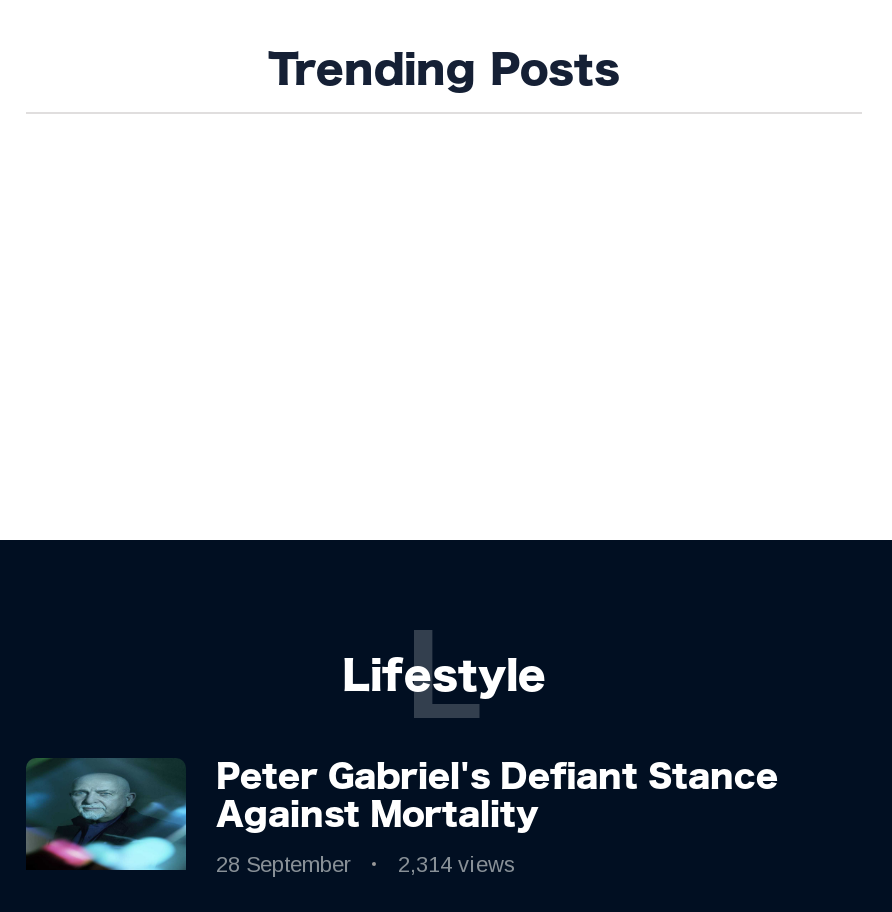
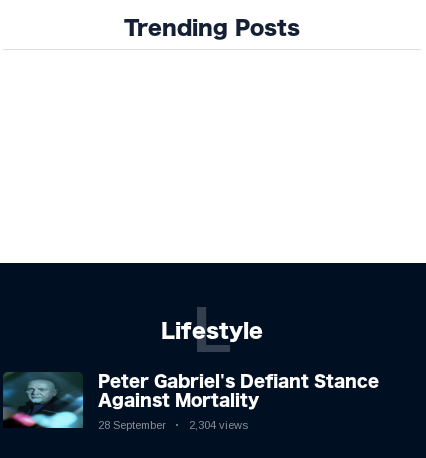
[216,852,516,876] 28 September 2,314 views -> [98,419,248,431] 28 September 2,304 views

